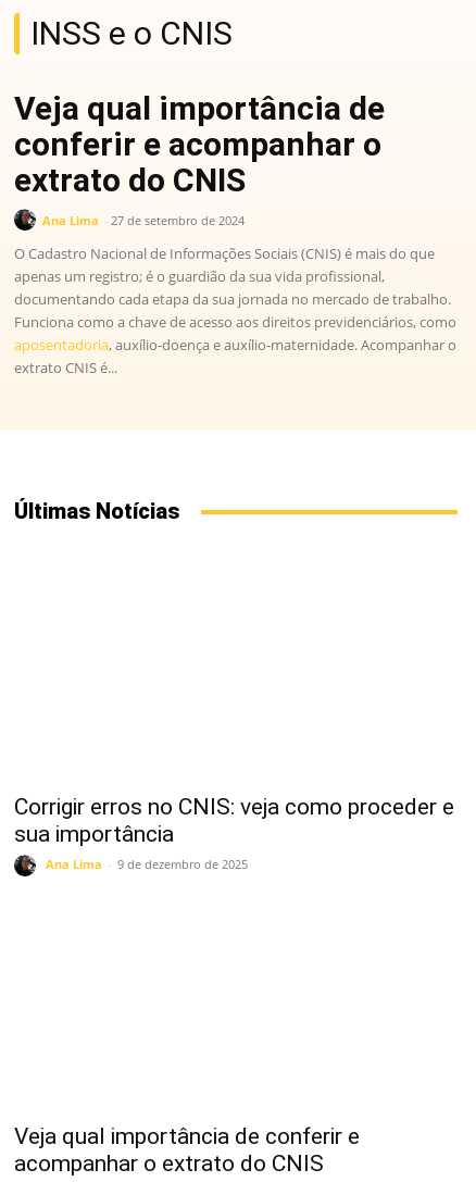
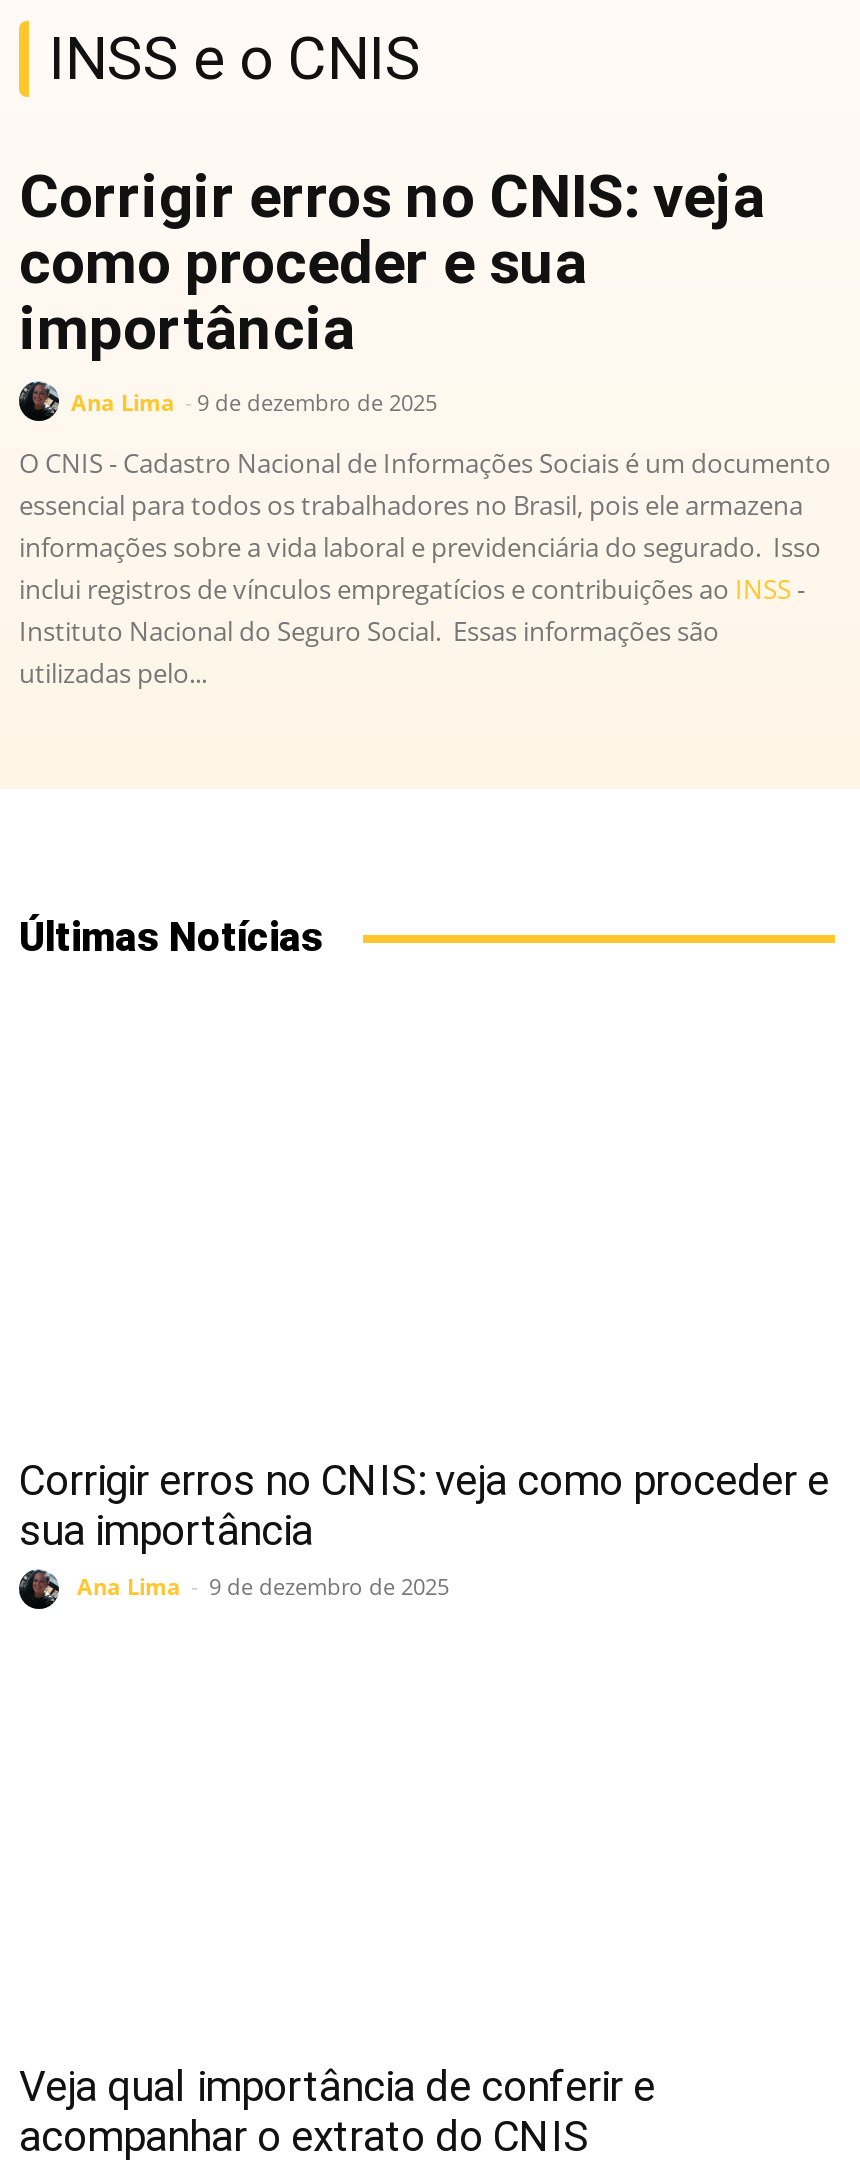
[14,89,385,229] Veja qual importância de | conferir e acompanhar o | extrato do CNIS | Ana Lima - 27 de setembro de 2024 -> [19,161,765,418] Corrigir erros no CNIS: veja | como proceder e sua | importância | Ana Lima - 9 de dezembro de 2025
[14,244,456,377] O Cadastro Nacional de Informações Sociais (CNIS) é mais do que | apenas um registro; é o guardião da sua vida profissional, | documentando cada etapa da sua jornada no mercado de trabalho. | Funciona como a chave de acesso aos direitos previdenciários, como | aposentadoria, auxílio-doença e auxílio-maternidade. Acompanhar o | extrato CNIS é... -> [19,445,831,691] O CNIS - Cadastro Nacional de Informações Sociais é um documento | essencial para todos os trabalhadores no Brasil, pois ele armazena | informações sobre a vida laboral e previdenciária do segurado. Isso | inclui registros de vínculos empregatícios e contribuições ao INSS - | Instituto Nacional do Seguro Social. Essas informações são | utilizadas pelo...

